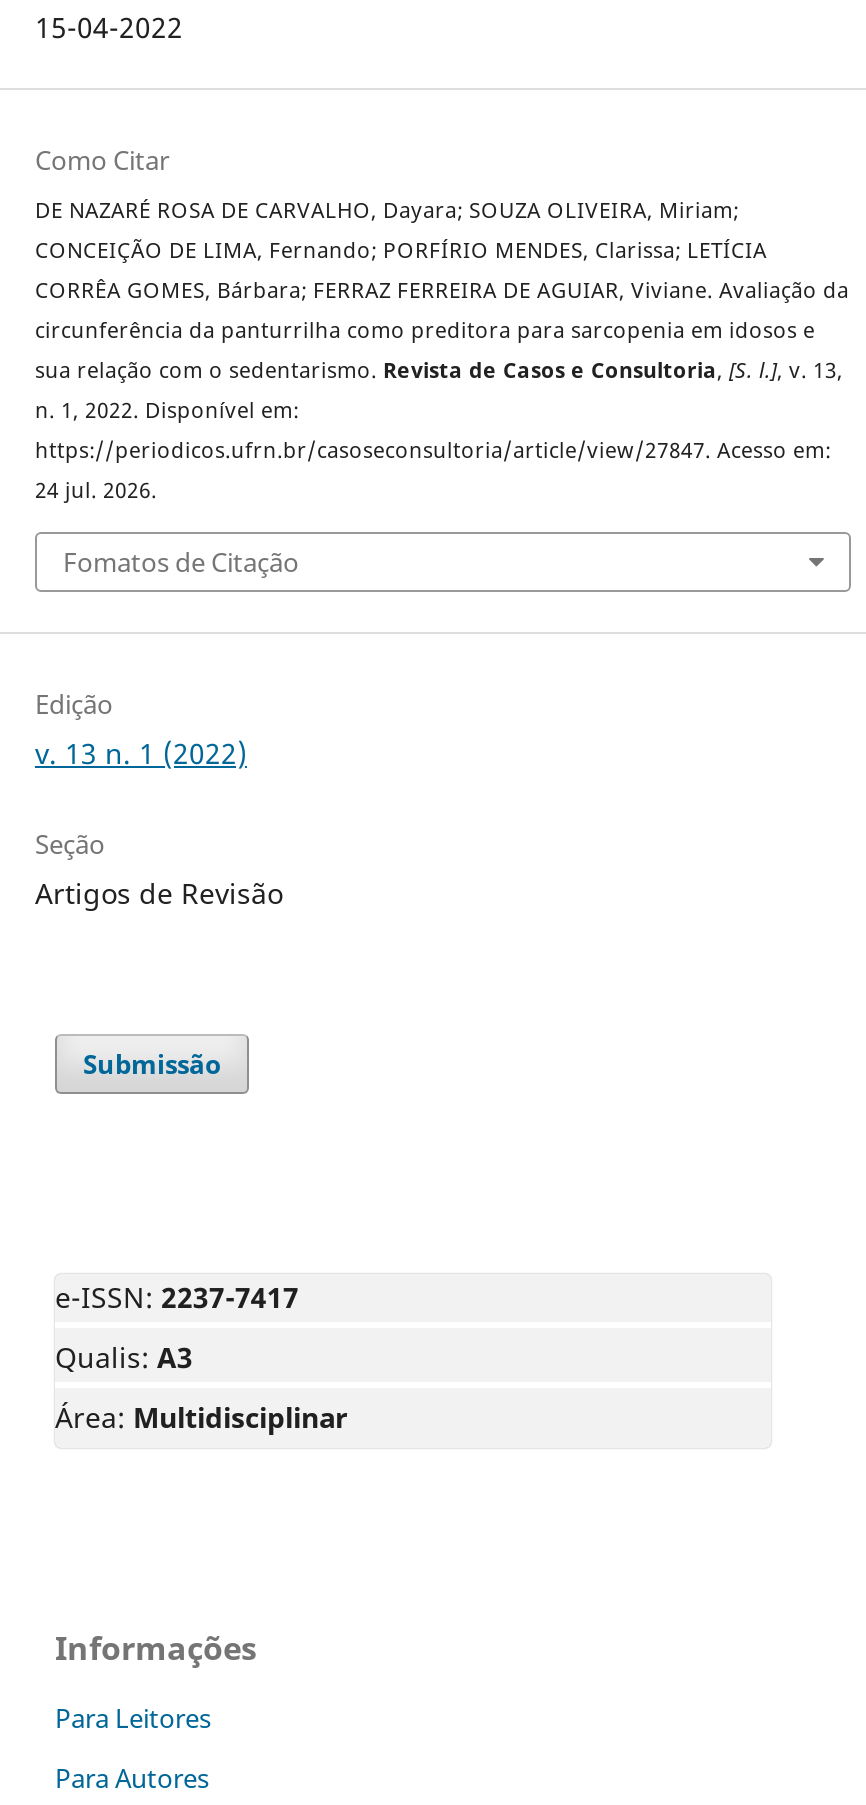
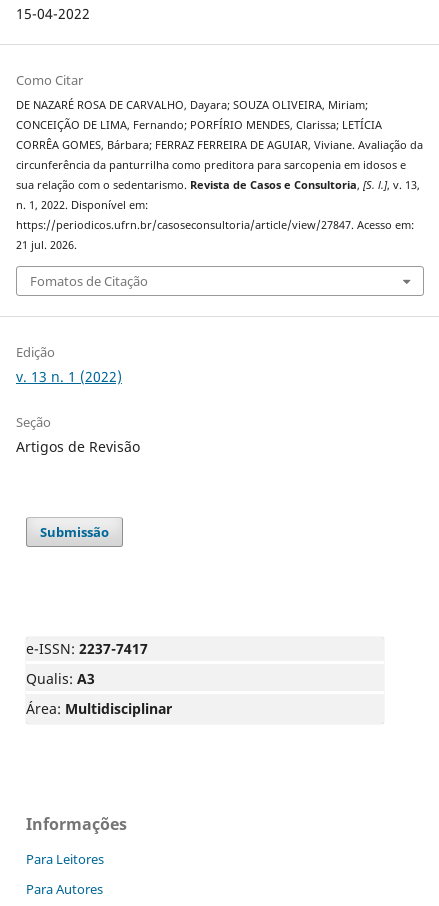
[35,476,157,504] 24 jul. 2026. -> [16,238,77,252] 21 jul. 2026.

